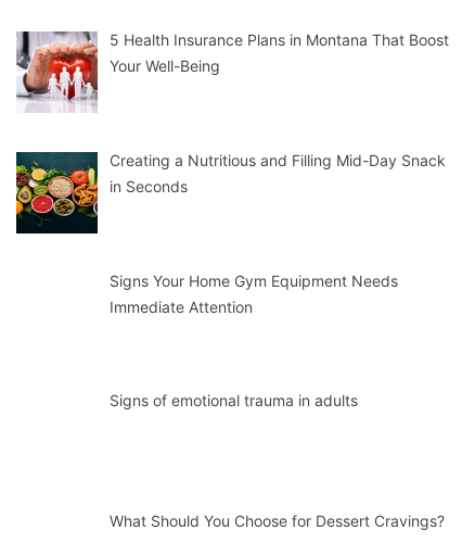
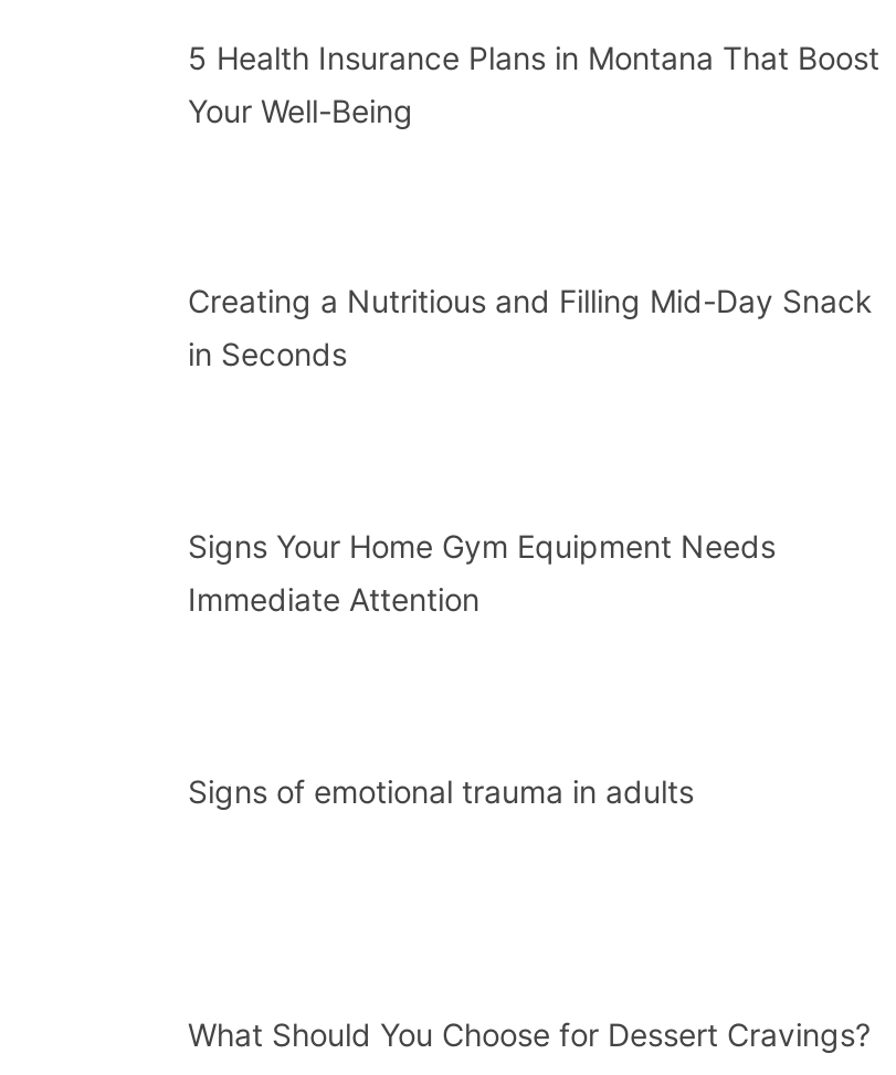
[15,30,99,113] [image] -> none
[15,151,99,235] [image] -> none

